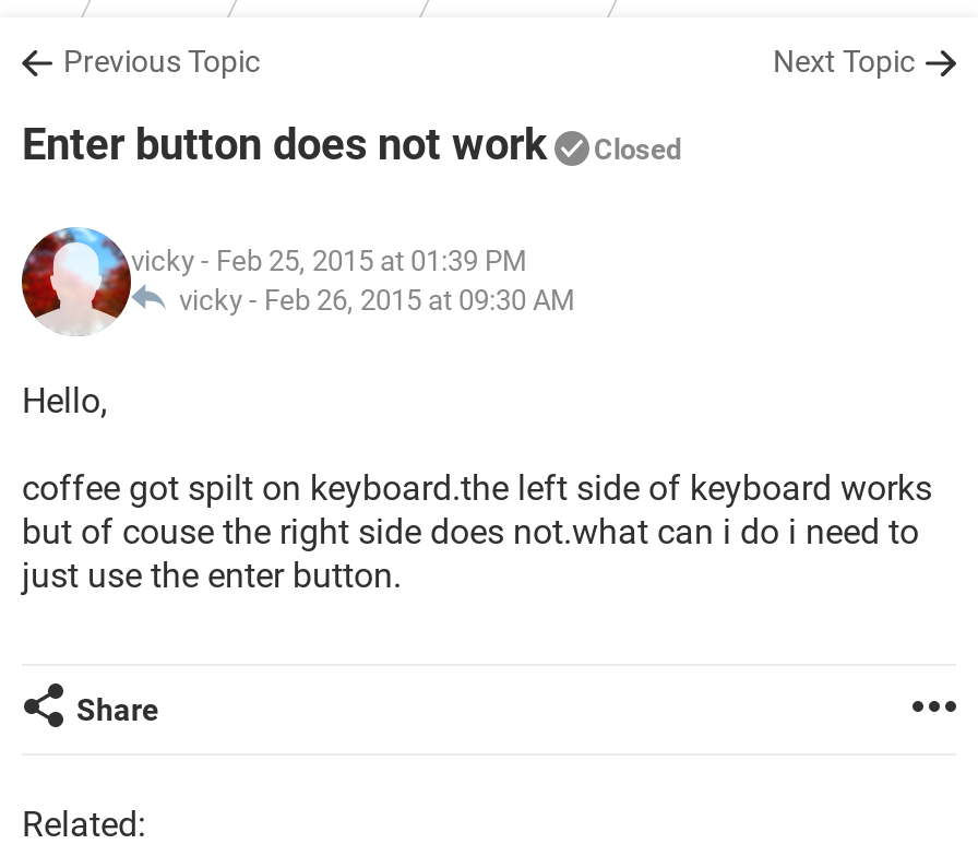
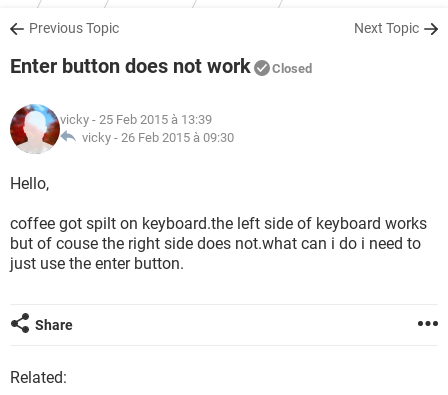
[131,245,574,317] vicky - Feb 25, 2015 at 01:39 PM | vicky - Feb 26, 2015 at 09:30 AM -> [60,112,234,145] vicky - 25 Feb 2015 à 13:39 | vicky - 26 Feb 2015 à 09:30

